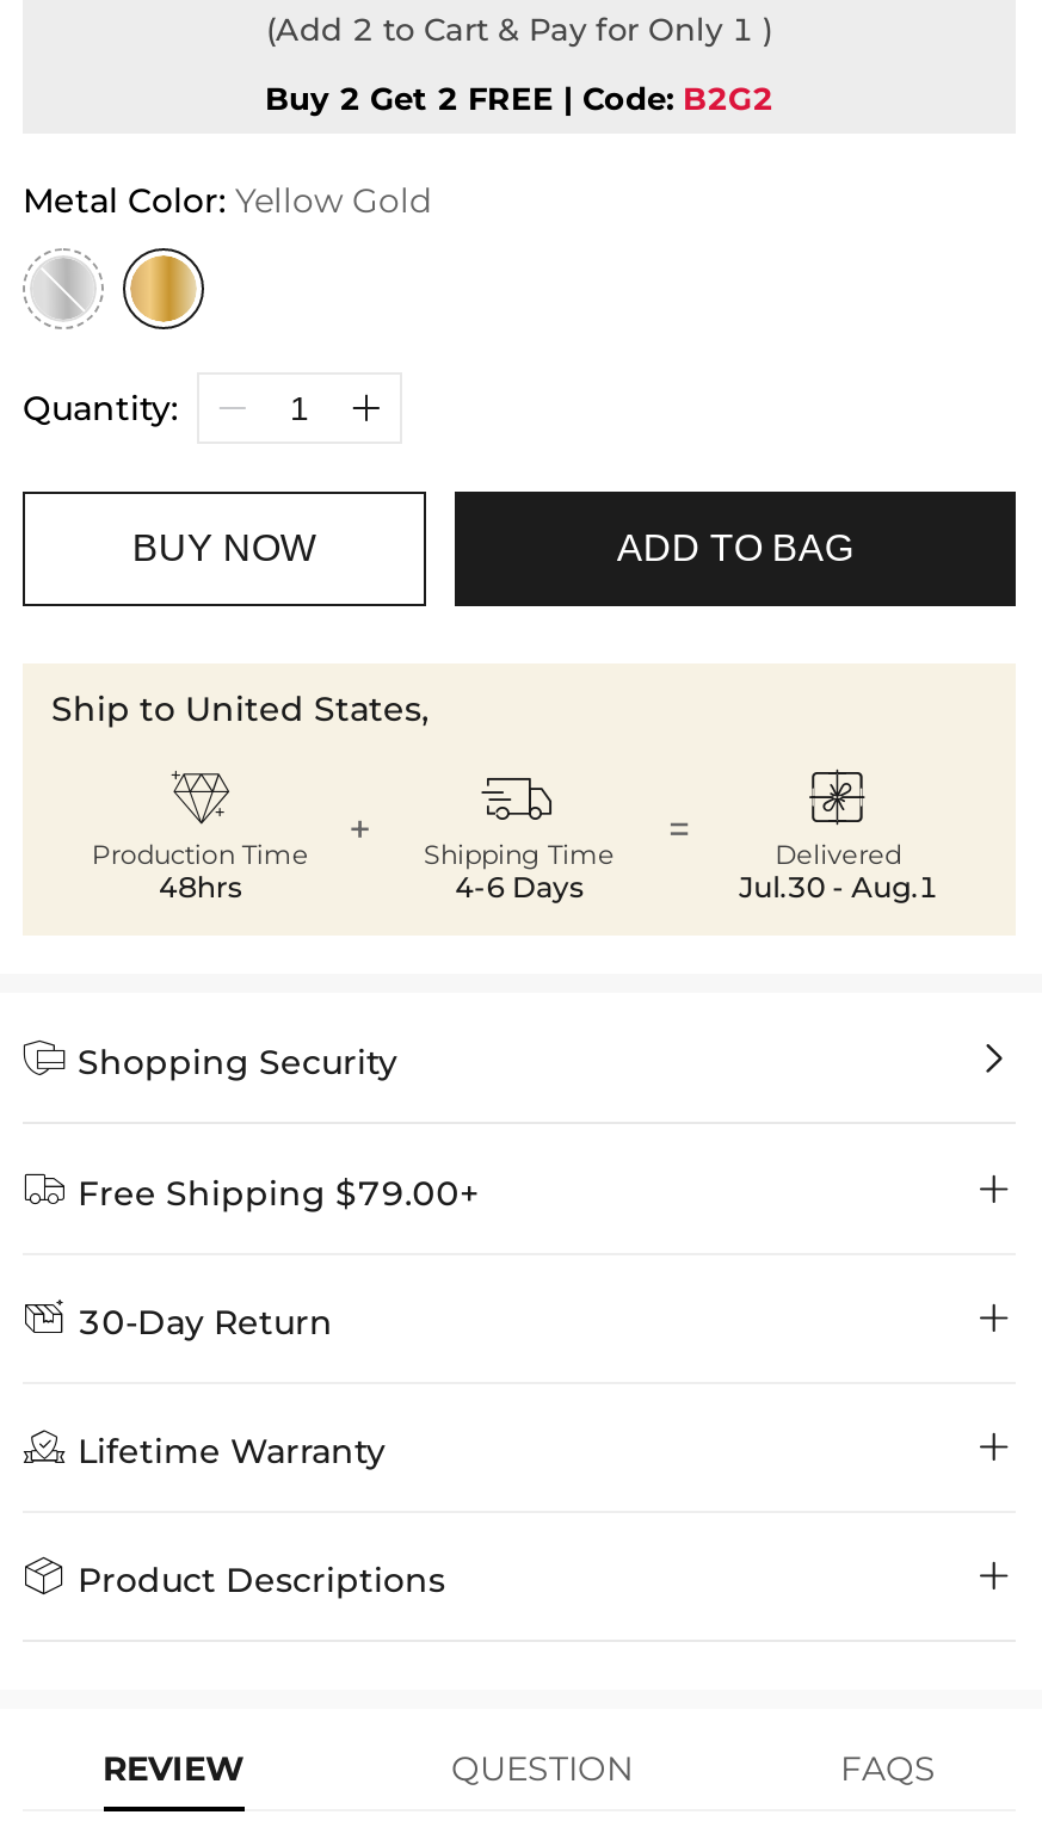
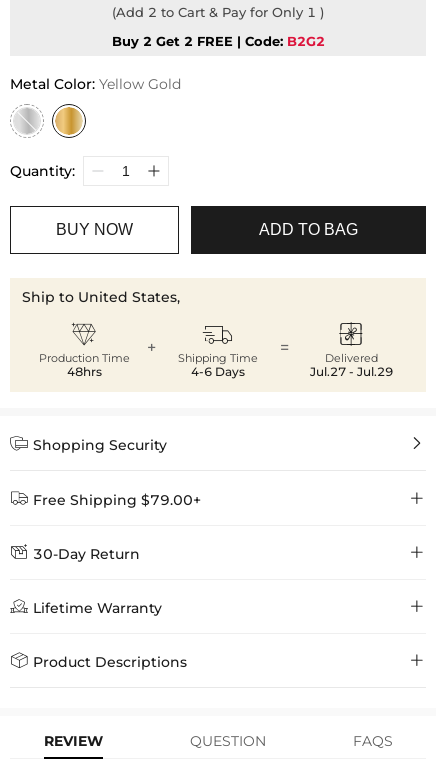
[739,869,937,905] Jul.30 - Aug.1 -> [310,364,393,379] Jul.27 - Jul.29

